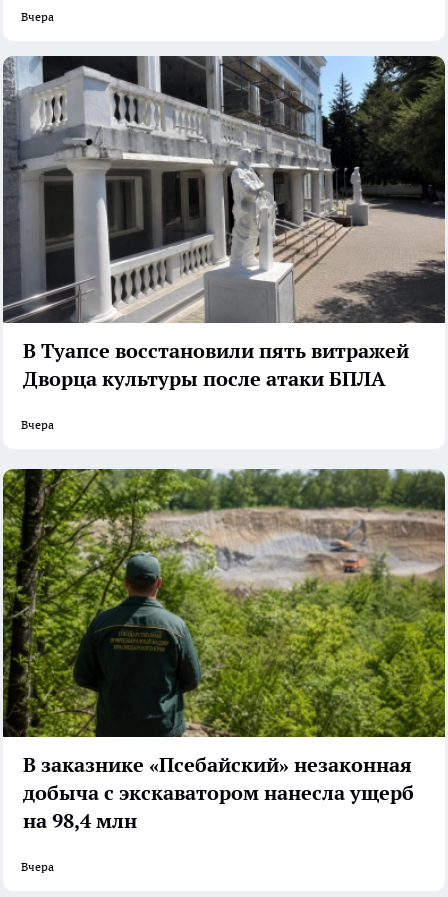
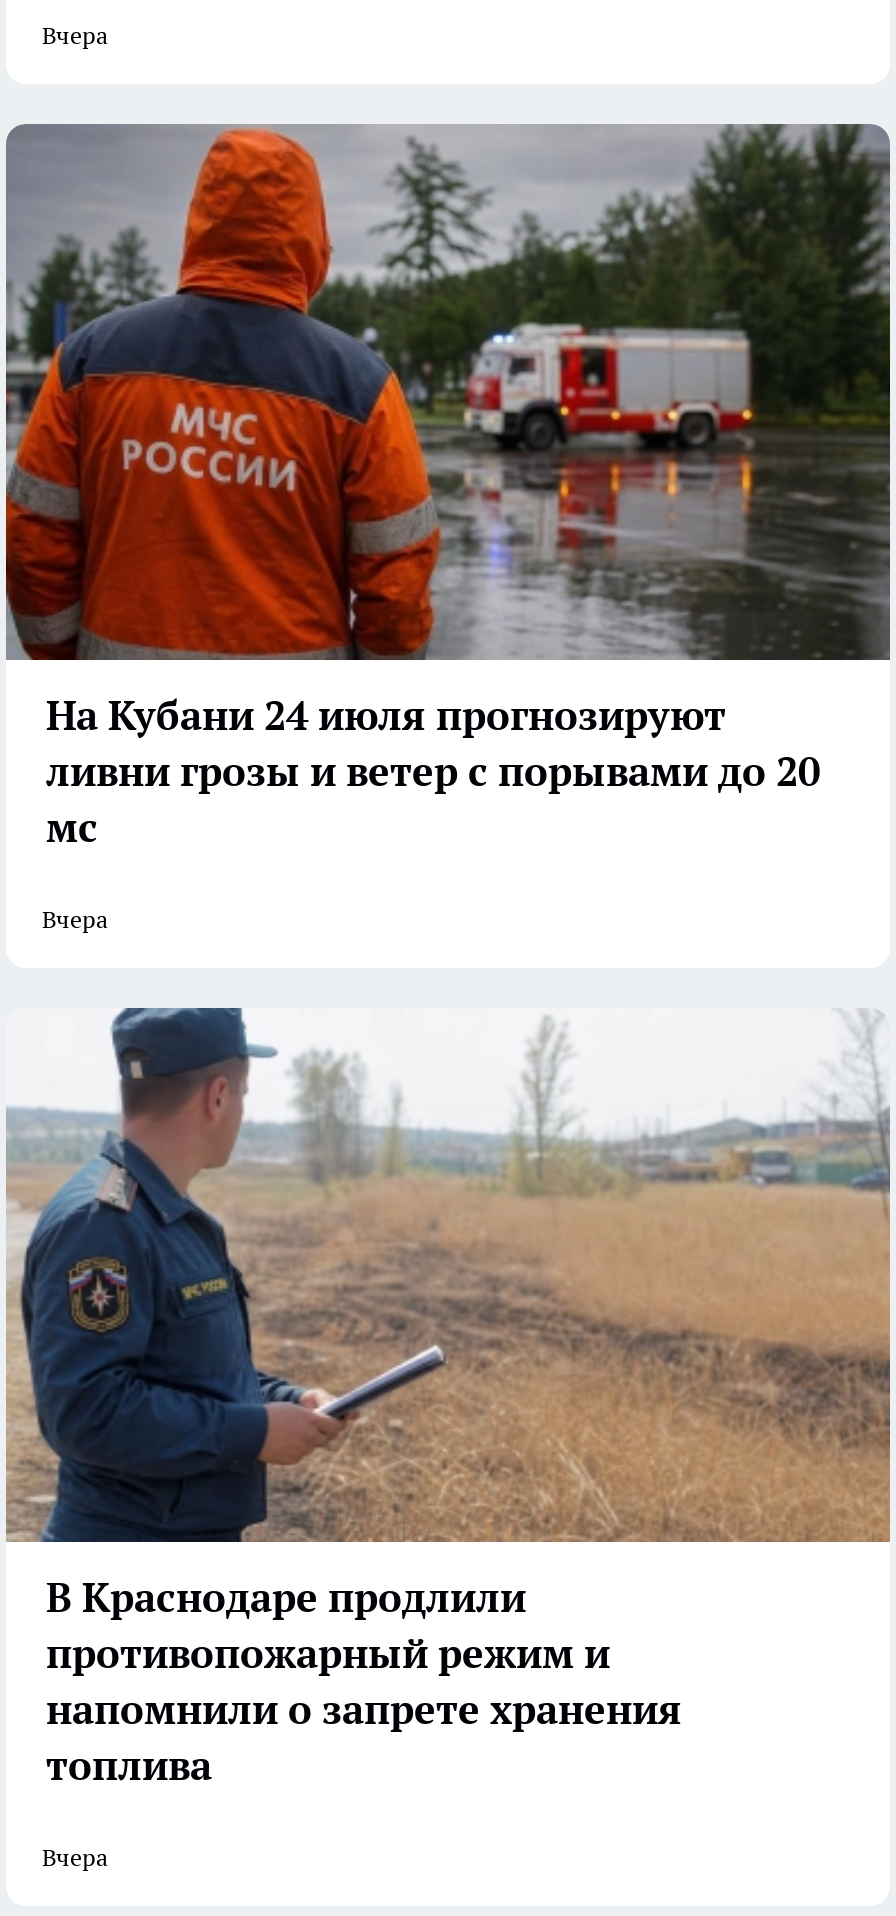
[3,55,445,392] [image] | В Туапсе восстановили пять витражей | Дворца культуры после атаки БПЛА -> [6,121,890,853] [image] | На Кубани 24 июля прогнозируют | ливни грозы и ветер с порывами до 20 | мс
[3,468,445,833] [image] | В заказнике «Псебайский» незаконная | добыча с экскаватором нанесла ущерб | на 98,4 млн -> [6,1007,890,1792] [image] | В Краснодаре продлили | противопожарный режим и | напомнили о запрете хранения | топлива

